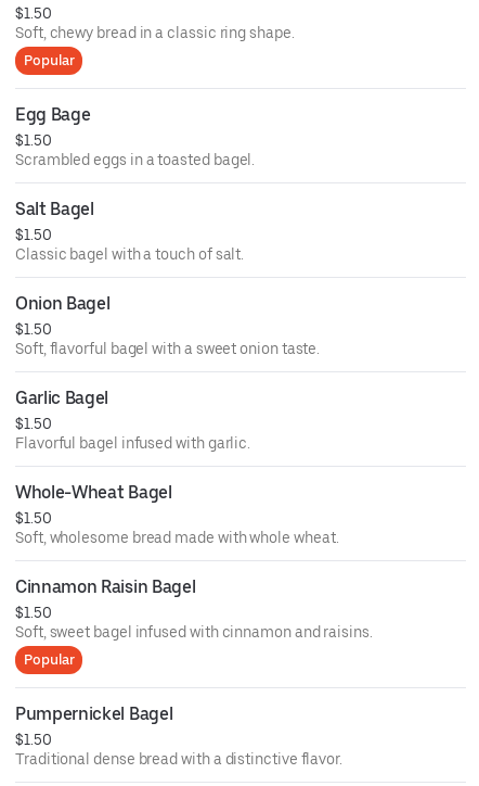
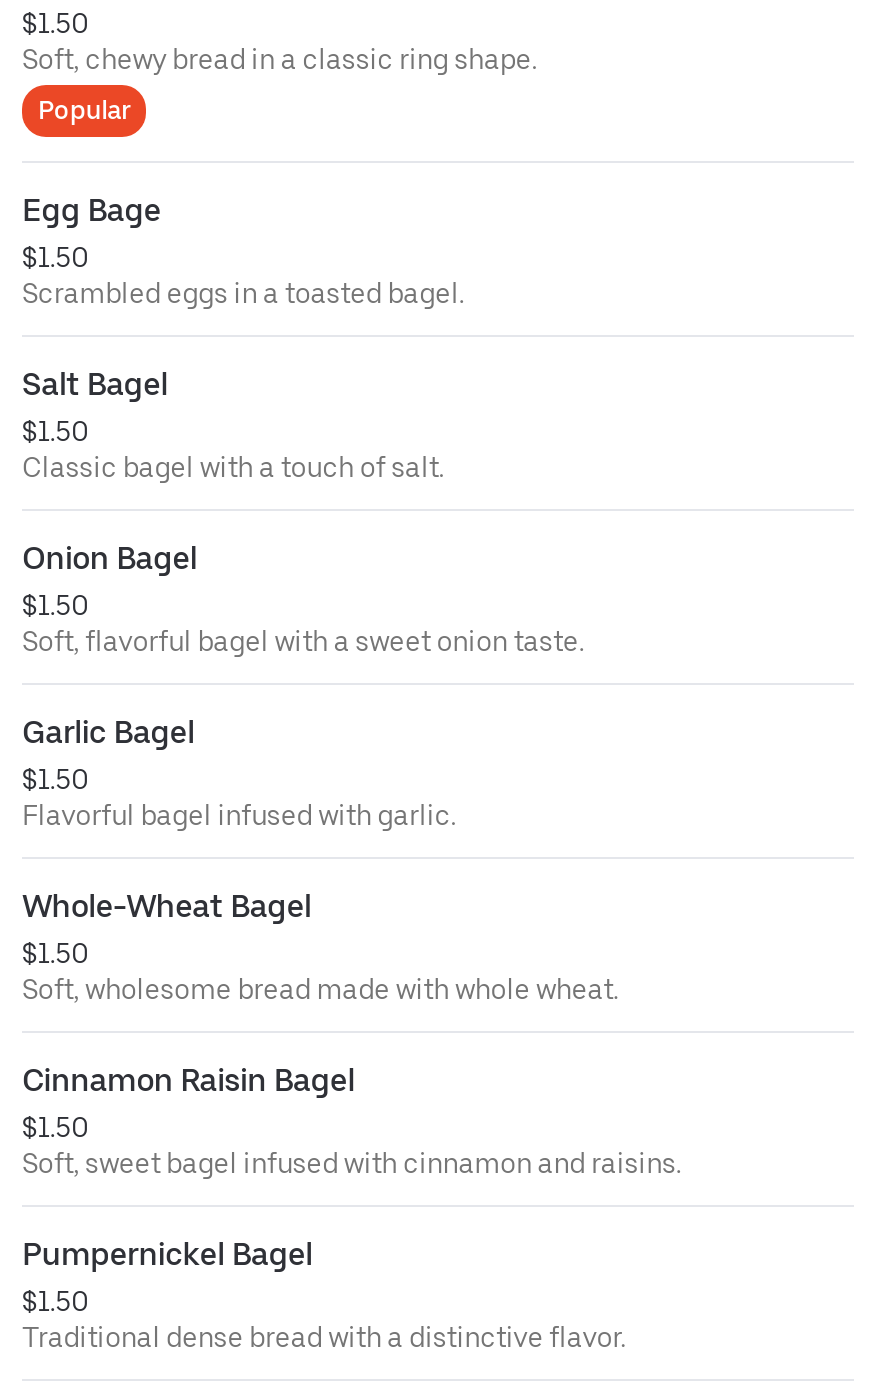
[24,651,74,667] Popular -> none

